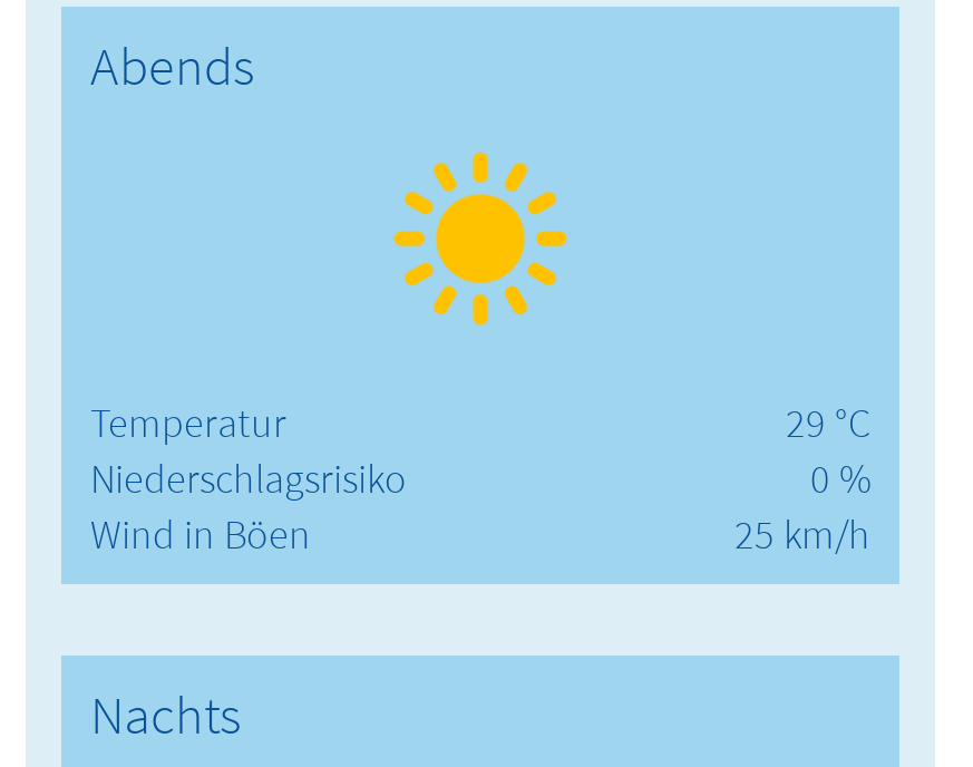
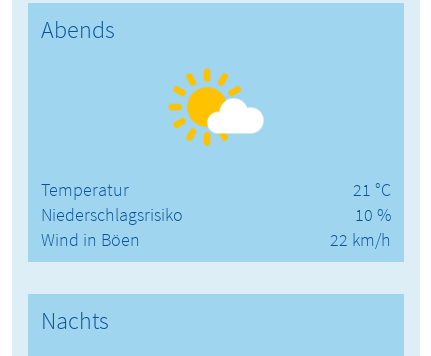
[373,149,585,328] [image] -> [167,67,265,147] [image]
[786,397,870,449] 29 °C -> [353,178,391,201] 21 °C
[810,453,870,504] 0 % -> [355,203,391,226] 10 %
[734,509,870,560] 25 km/h -> [330,228,391,251] 22 km/h

